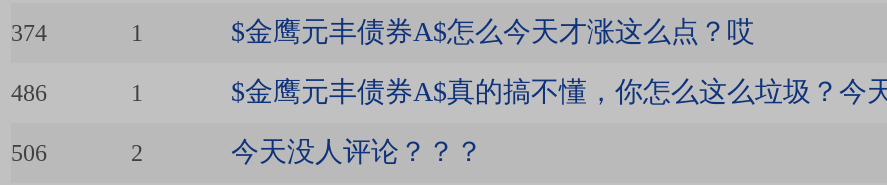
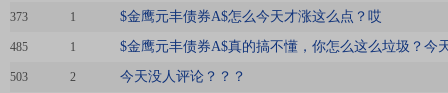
[11,19,47,47] 374 -> [10,10,28,24] 373
[11,79,47,107] 486 -> [10,40,28,54] 485
[11,139,47,167] 506 -> [10,70,28,84] 503

